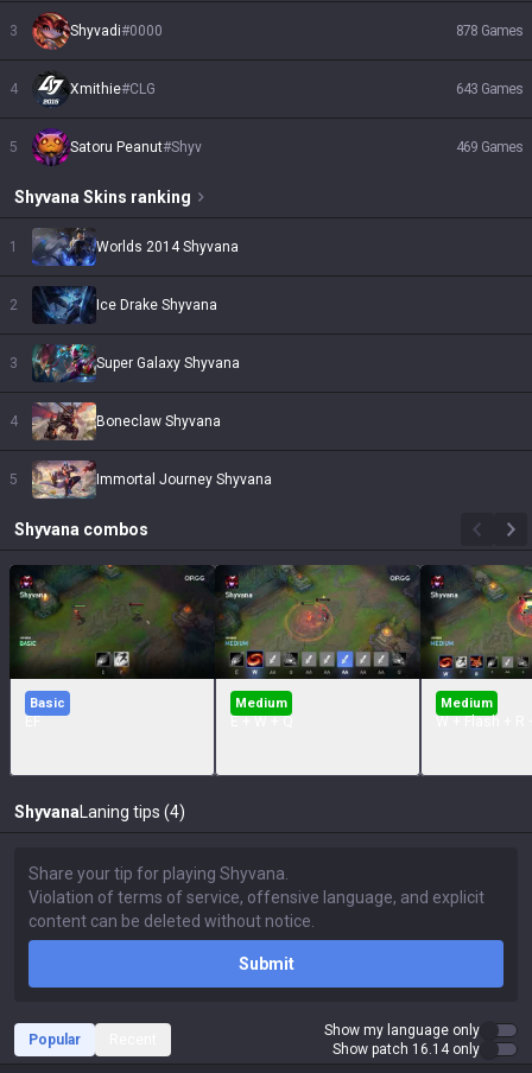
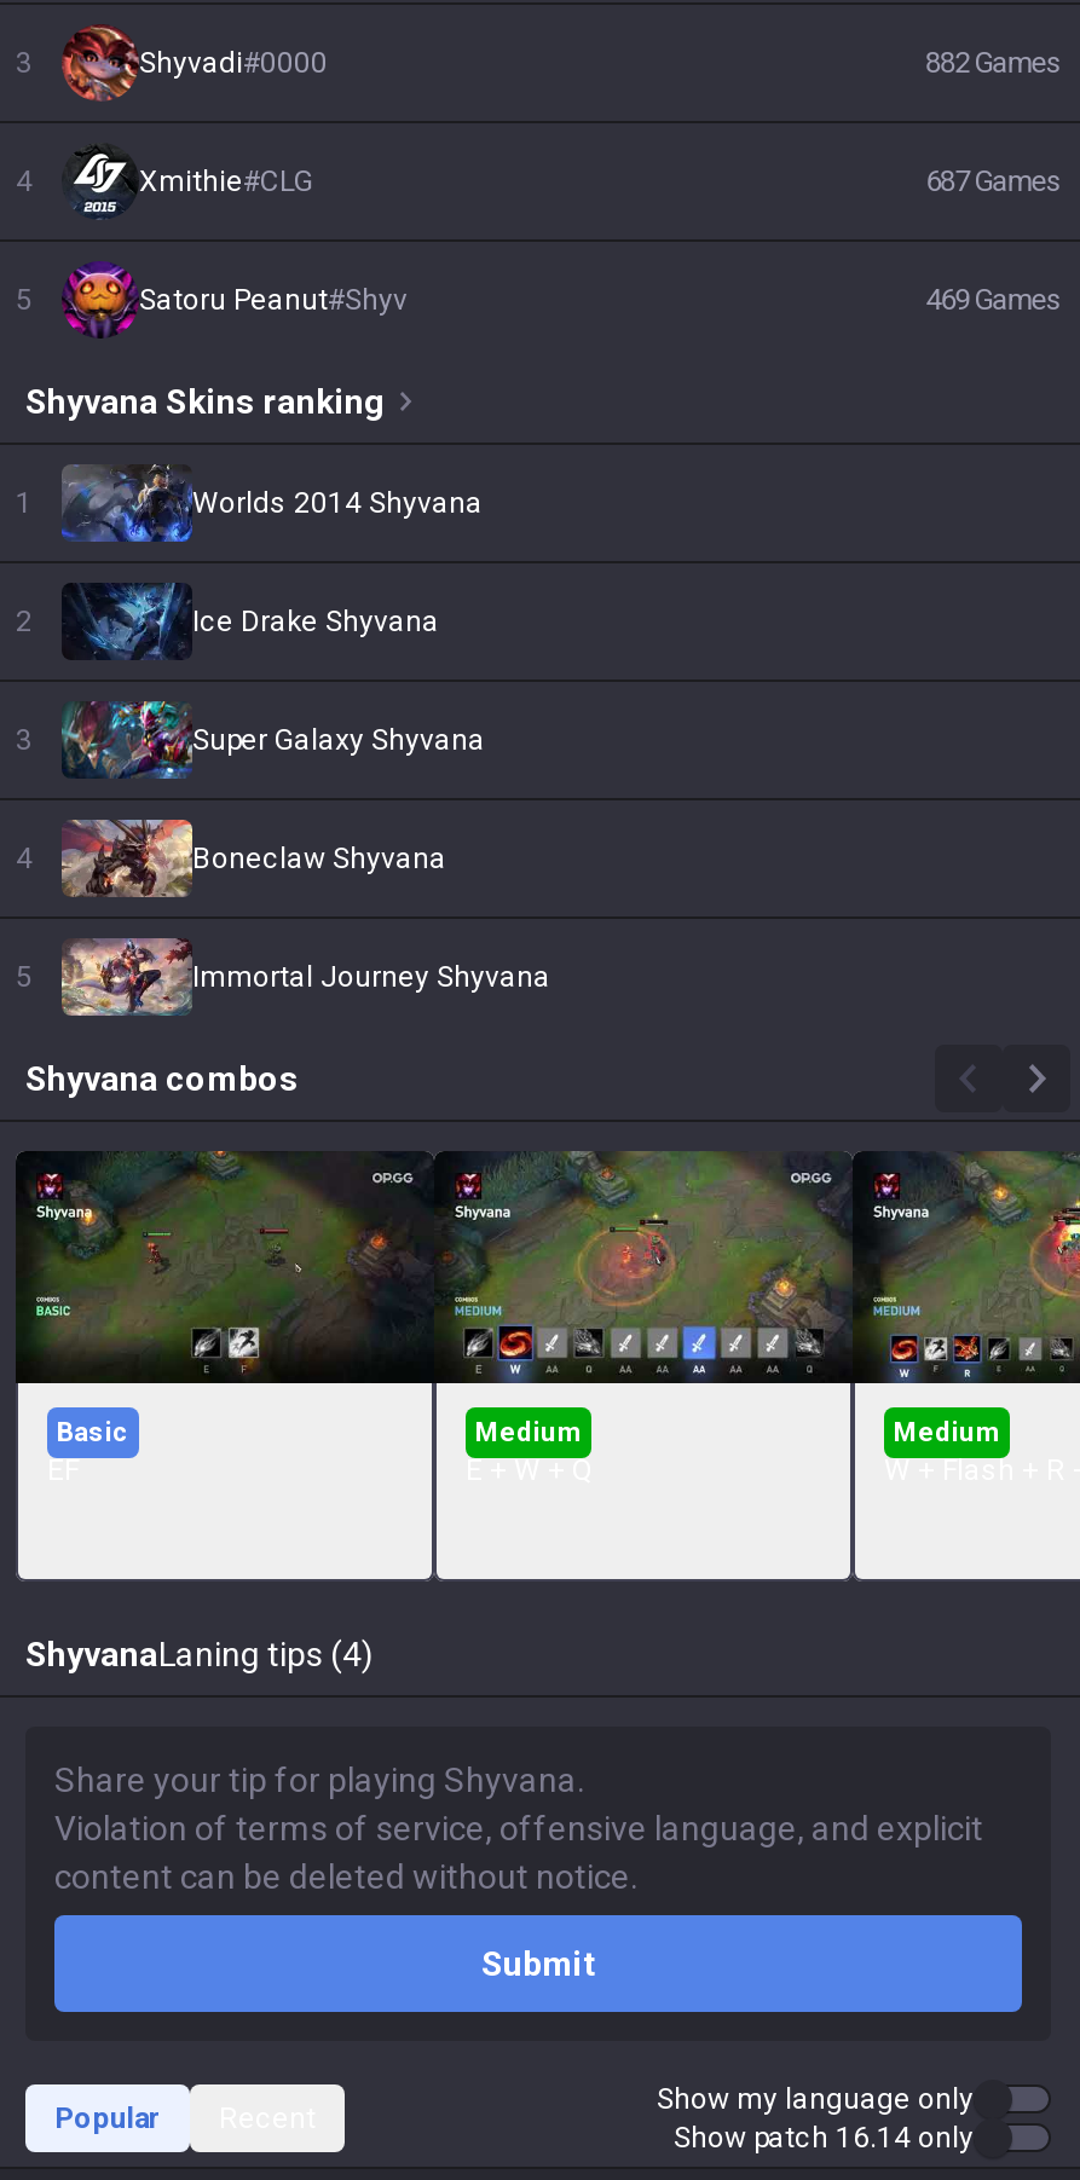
[456,23,522,39] 878 Games -> [925,46,1061,80] 882 Games
[456,81,522,97] 643 Games -> [925,164,1061,198] 687 Games

